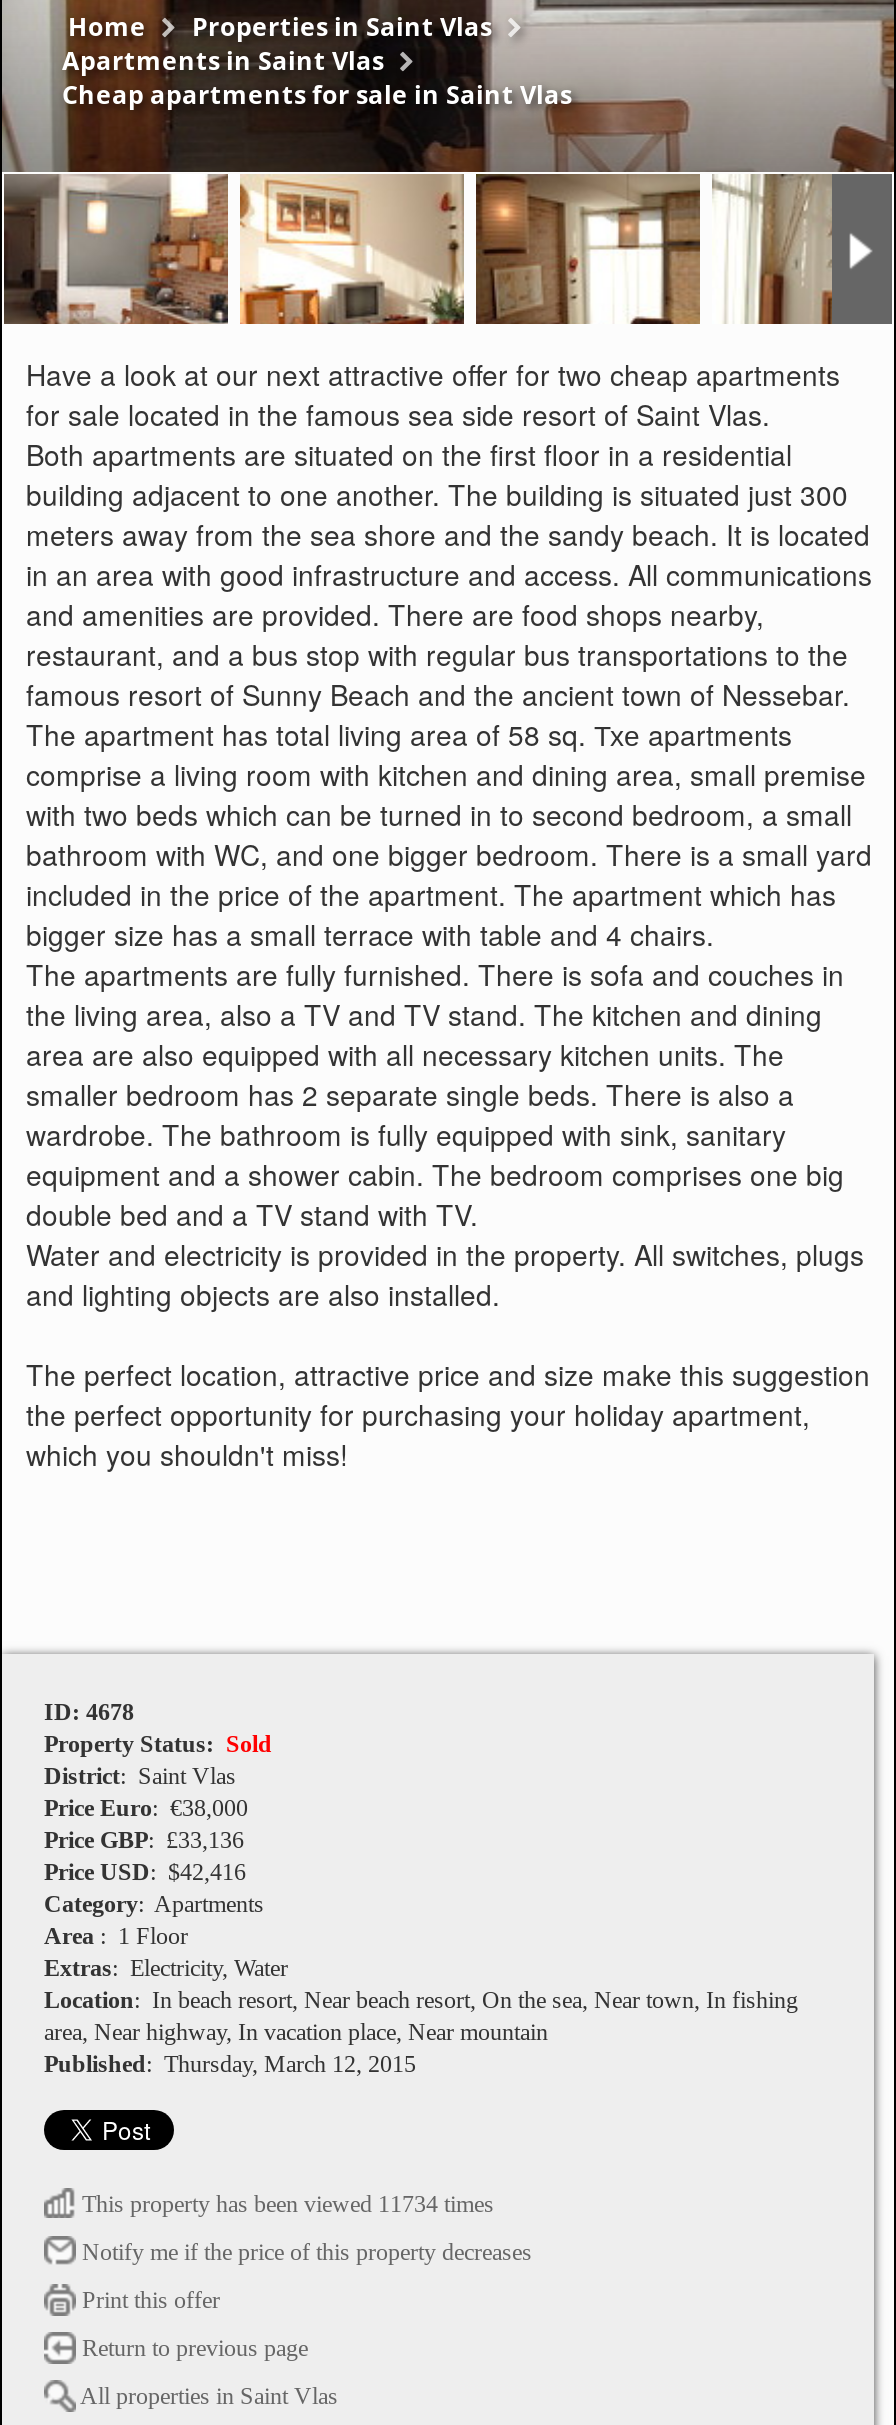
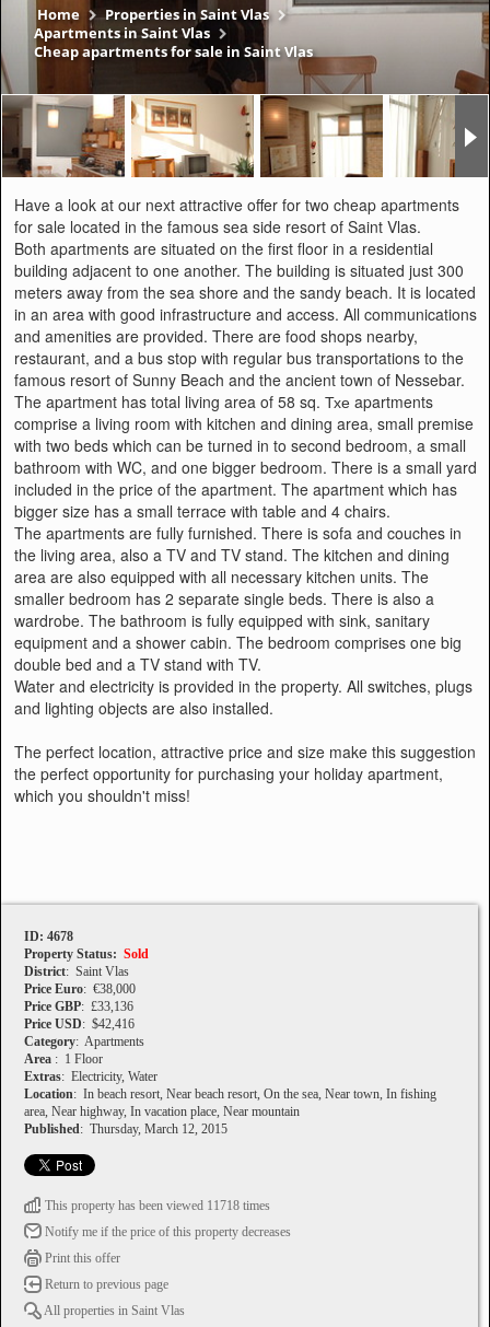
[76,2190,494,2218] This property has been viewed 11734 times -> [42,1198,270,1213] This property has been viewed 11718 times

